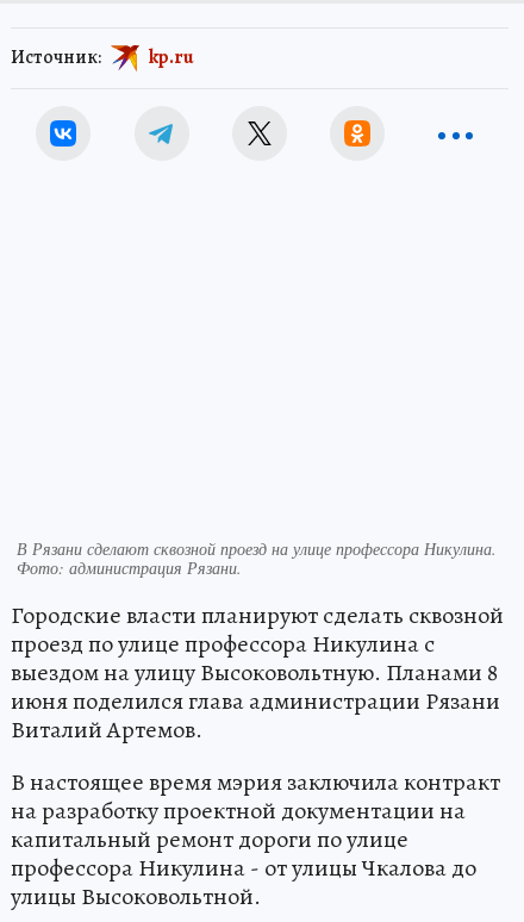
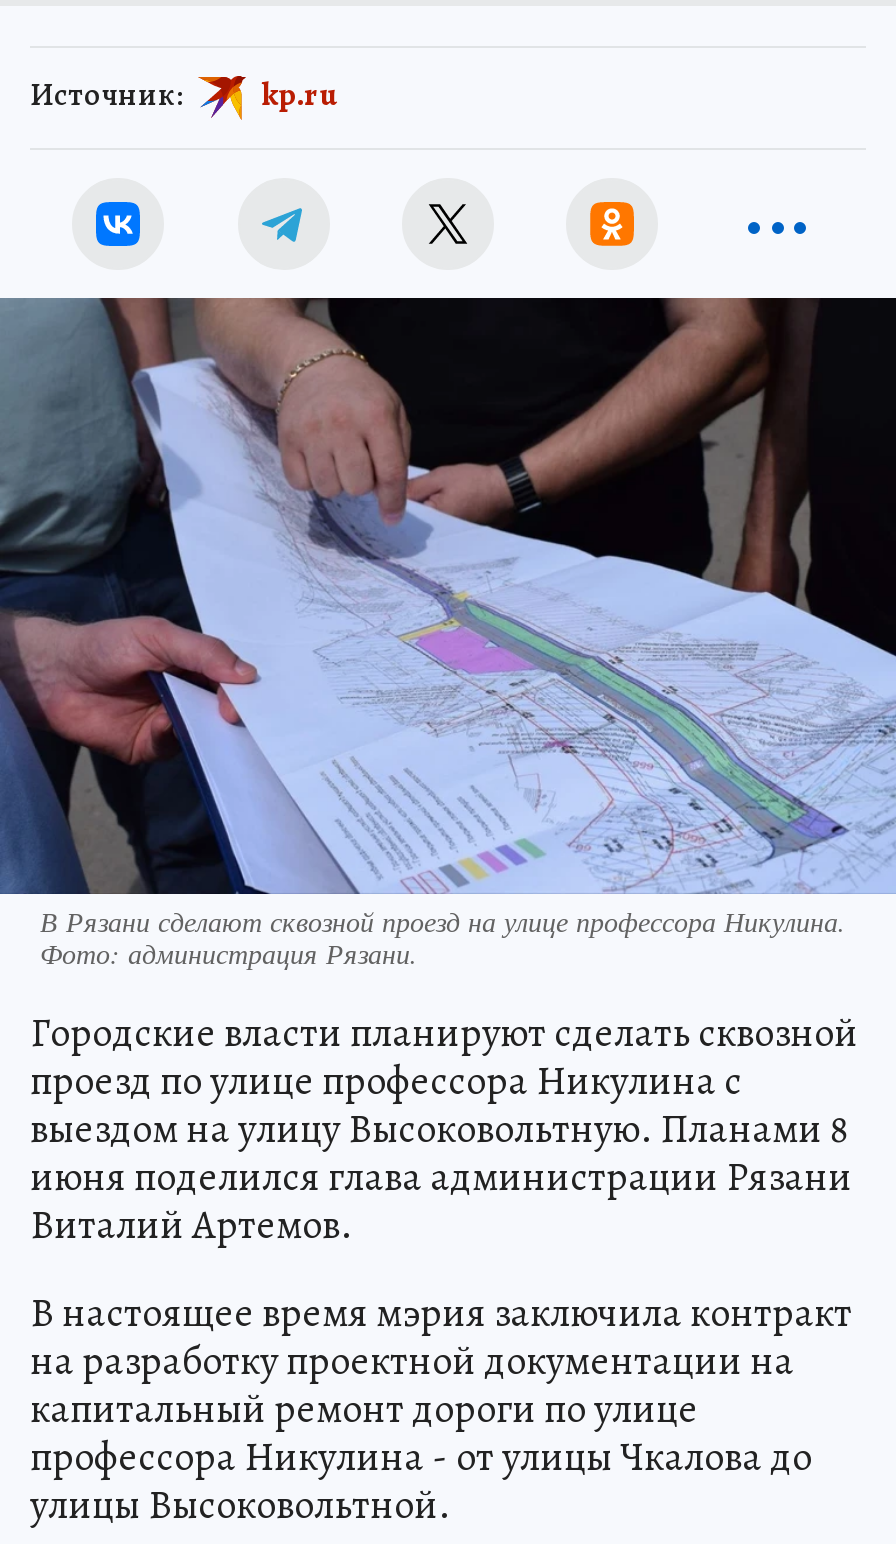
none -> [6,296,890,896] [image]

